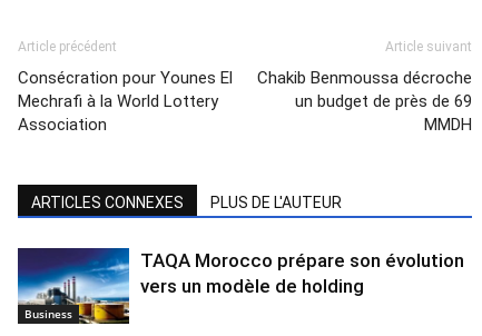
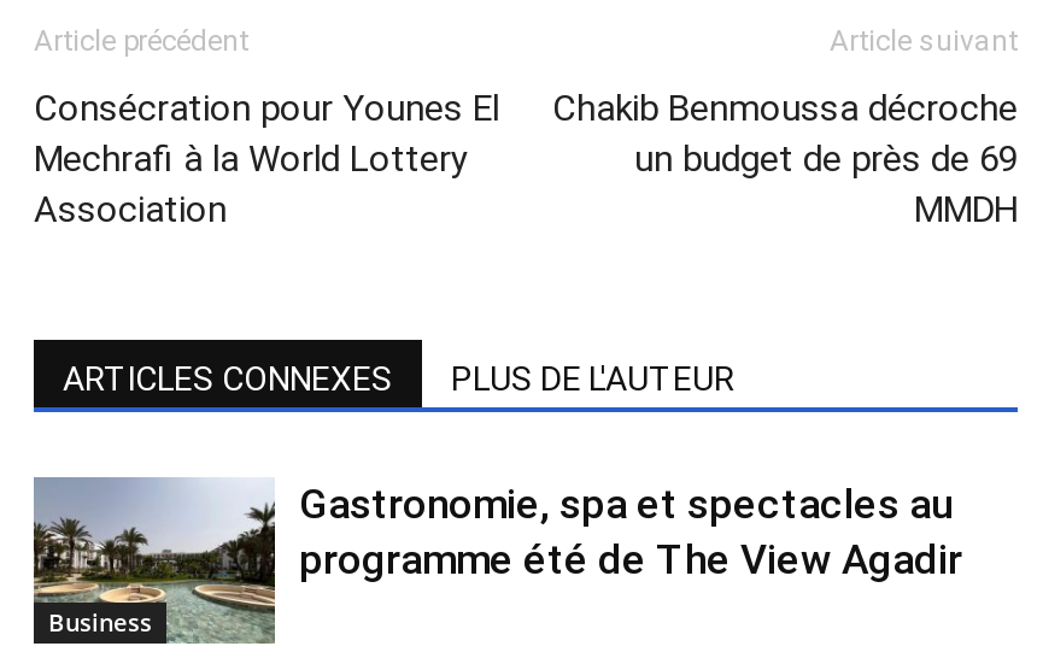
[17,247,464,324] [image] | TAQA Morocco prépare son évolution | vers un modèle de holding -> [31,477,962,646] [image] | Gastronomie, spa et spectacles au | programme été de The View Agadir

